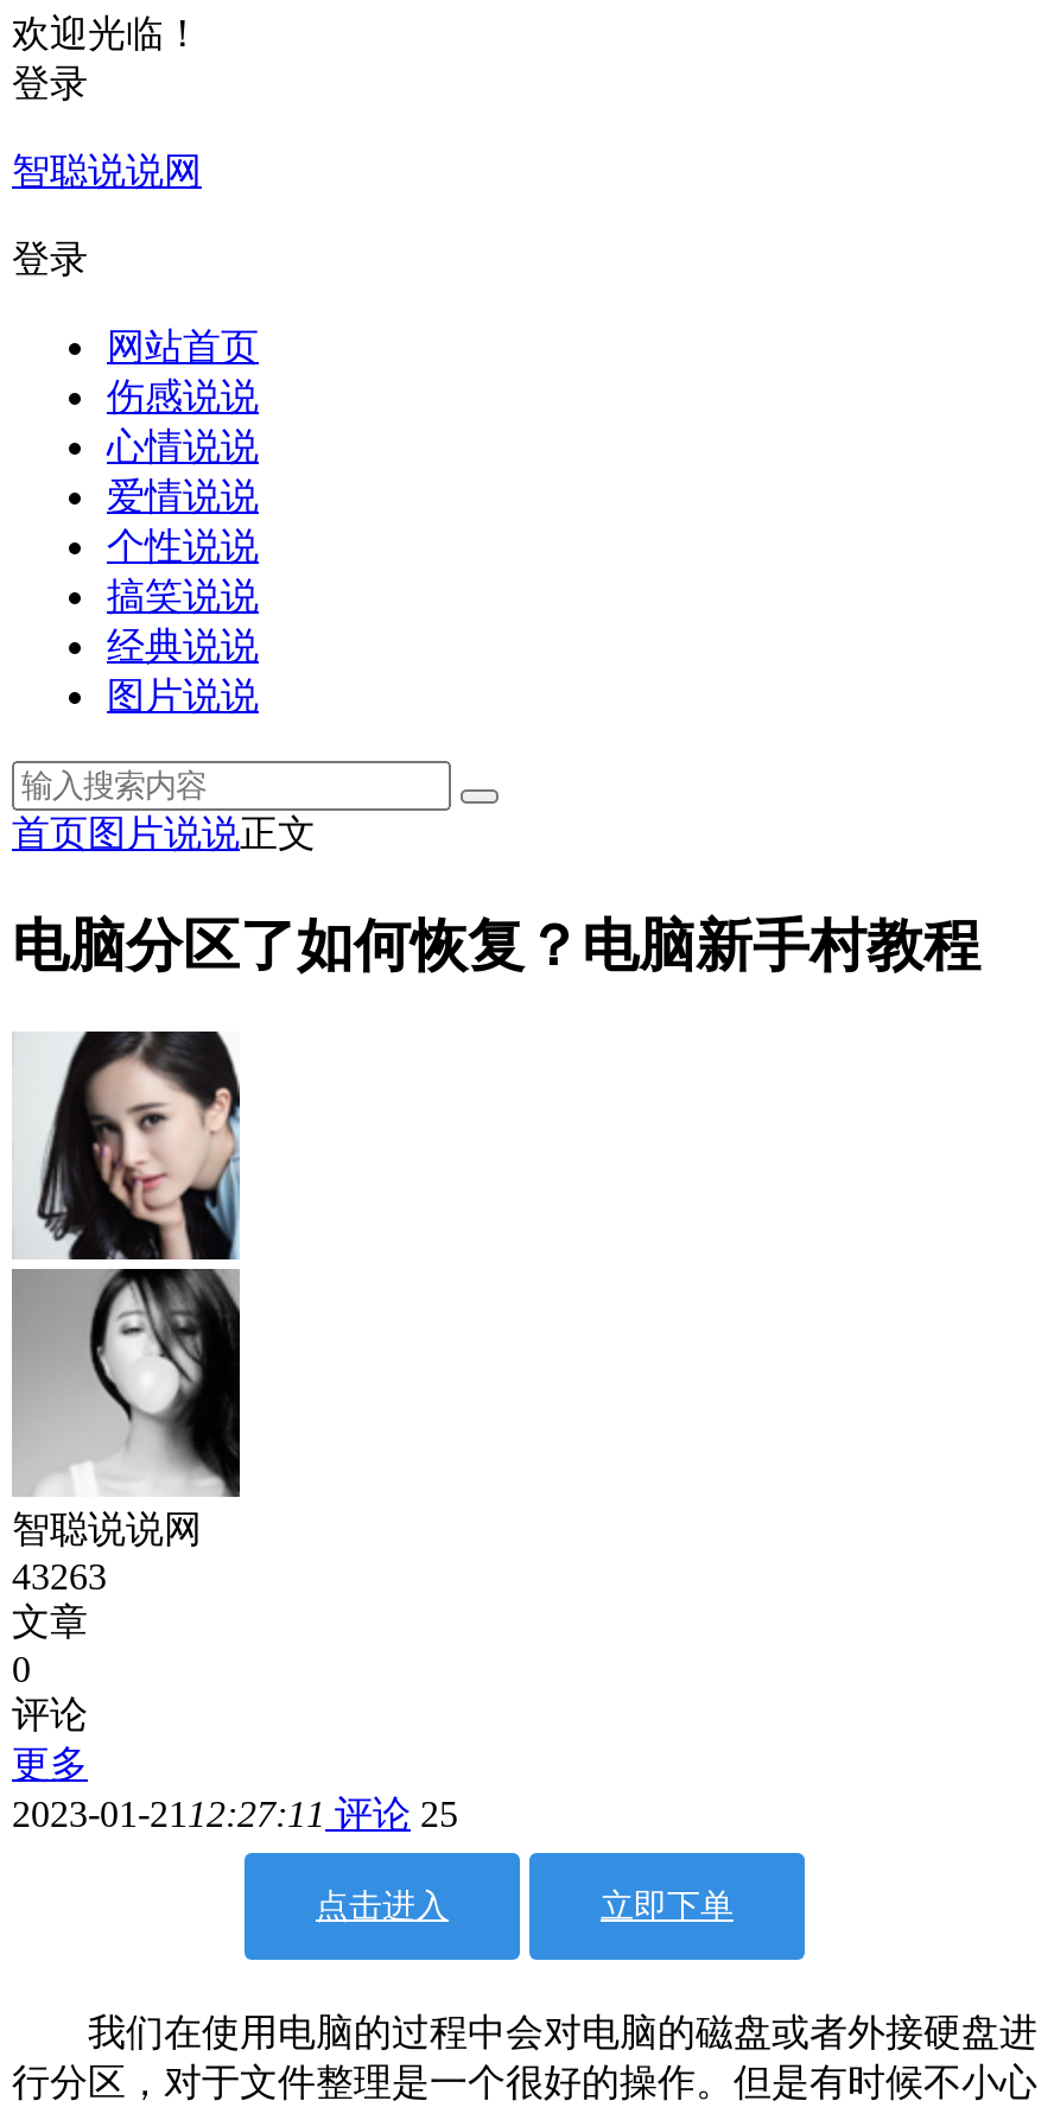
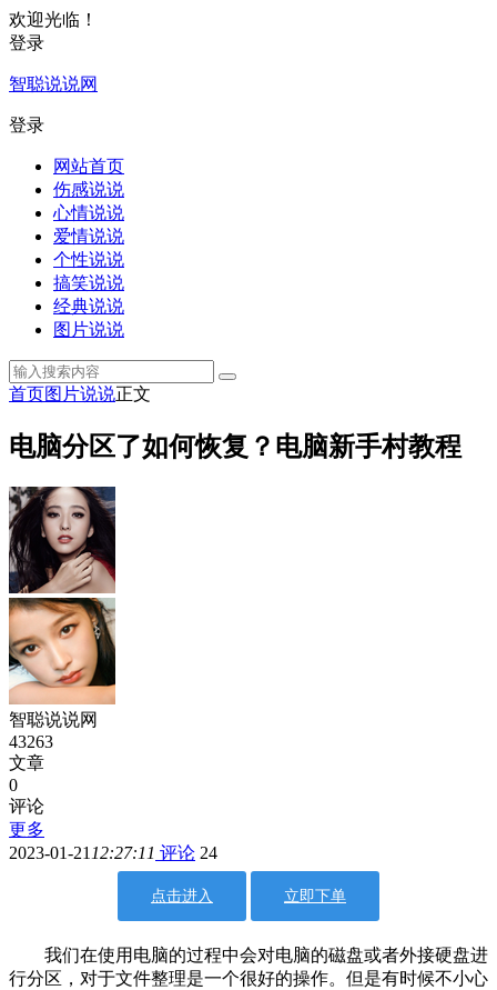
[12,1029,242,1499] [image] -> [8,486,116,704] [image]
[12,1793,458,1834] 2023-01-21 12:27:11评论25 -> [9,843,217,862] 2023-01-21 12:27:11评论24

